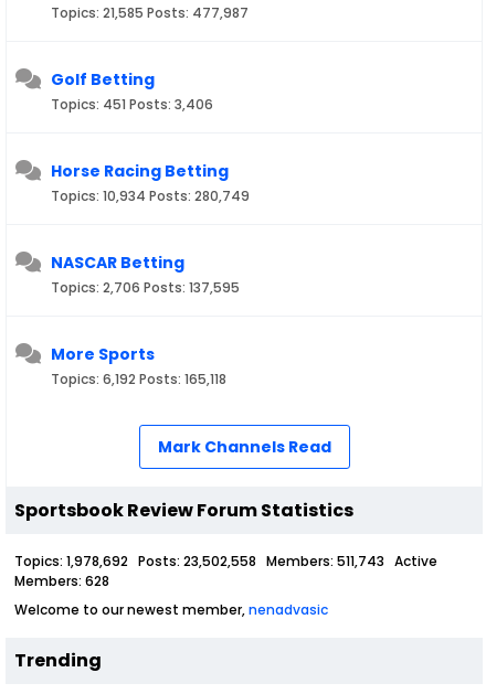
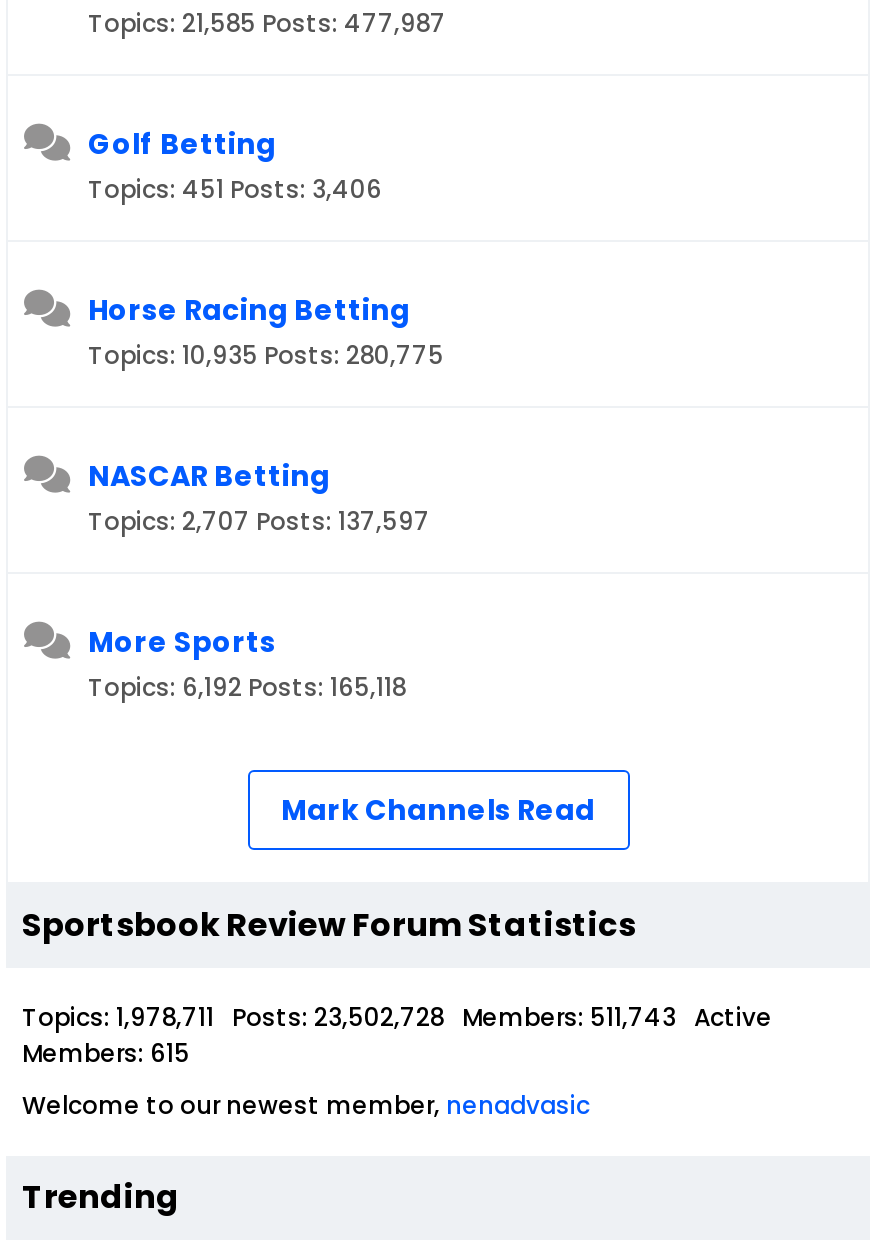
[51,186,250,205] Topics: 10,934 Posts: 280,749 -> [88,338,444,372] Topics: 10,935 Posts: 280,775
[51,278,240,297] Topics: 2,706 Posts: 137,595 -> [88,504,430,538] Topics: 2,707 Posts: 137,597
[14,552,437,570] Topics: 1,978,692 Posts: 23,502,558 Members: 511,743 Active -> [22,1000,772,1034] Topics: 1,978,711 Posts: 23,502,728 Members: 511,743 Active
[14,572,109,590] Members: 628 -> [22,1036,190,1070] Members: 615

